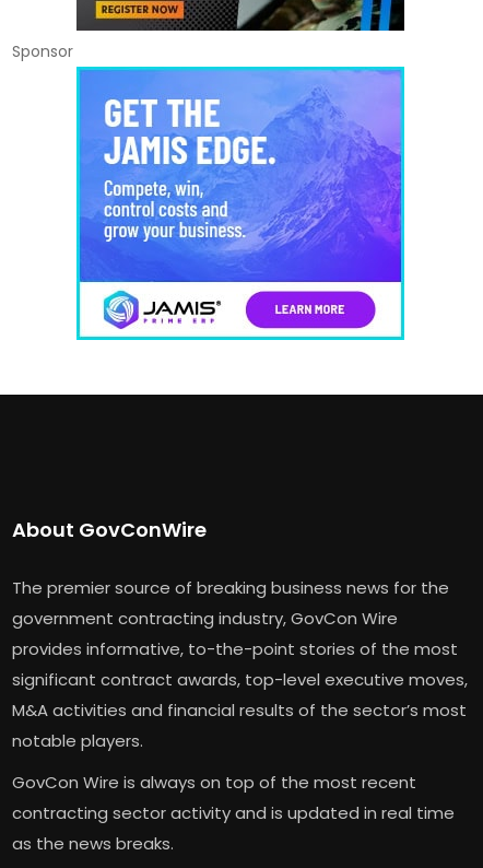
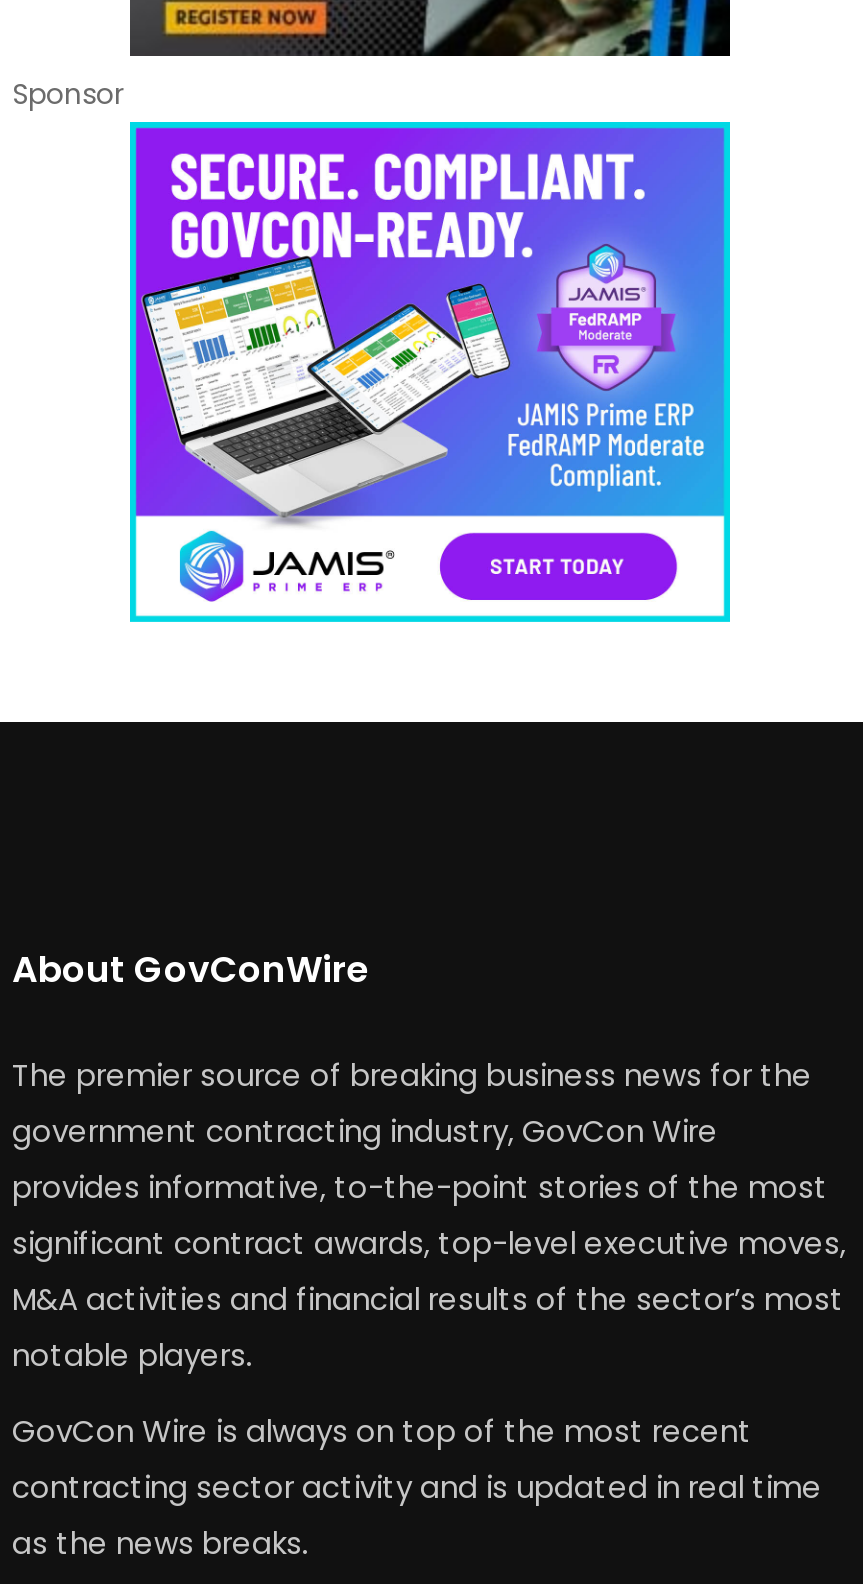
[80,70,403,286] [image] -> [136,126,728,526] [image]

